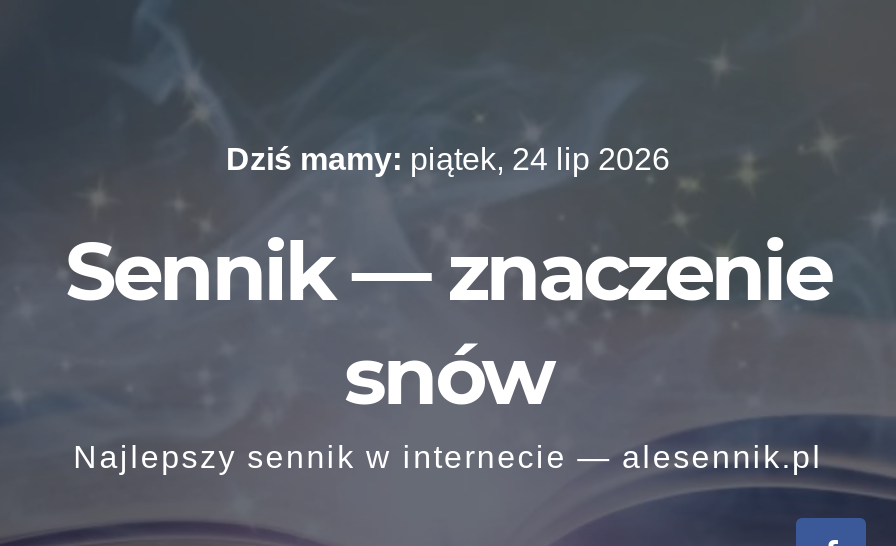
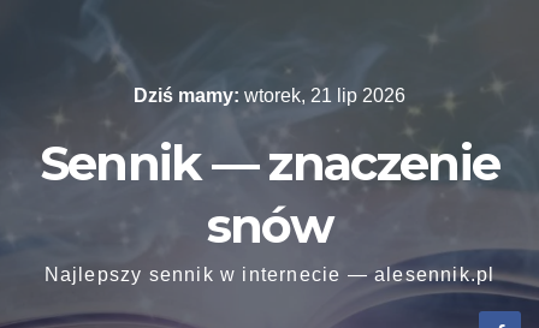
[226,142,670,176] Dziś mamy: piątek, 24 lip 2026 -> [134,85,405,106] Dziś mamy: wtorek, 21 lip 2026

